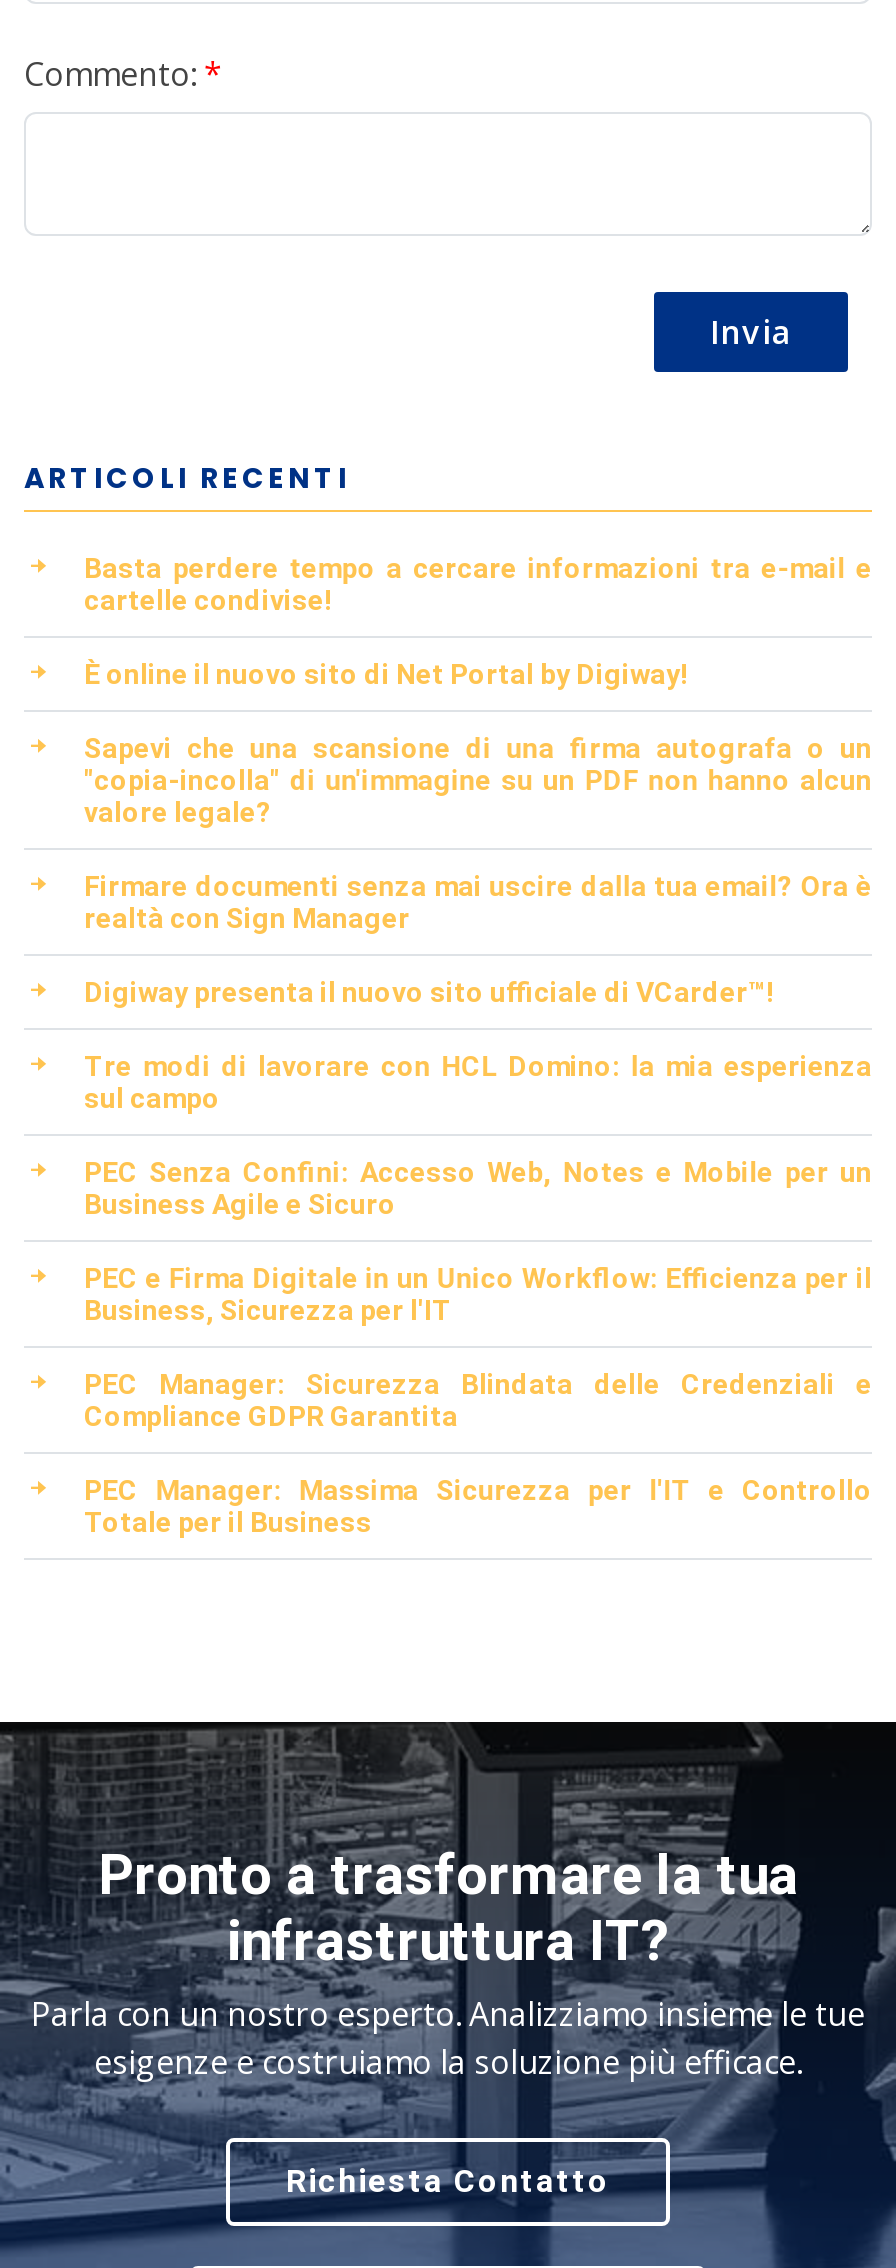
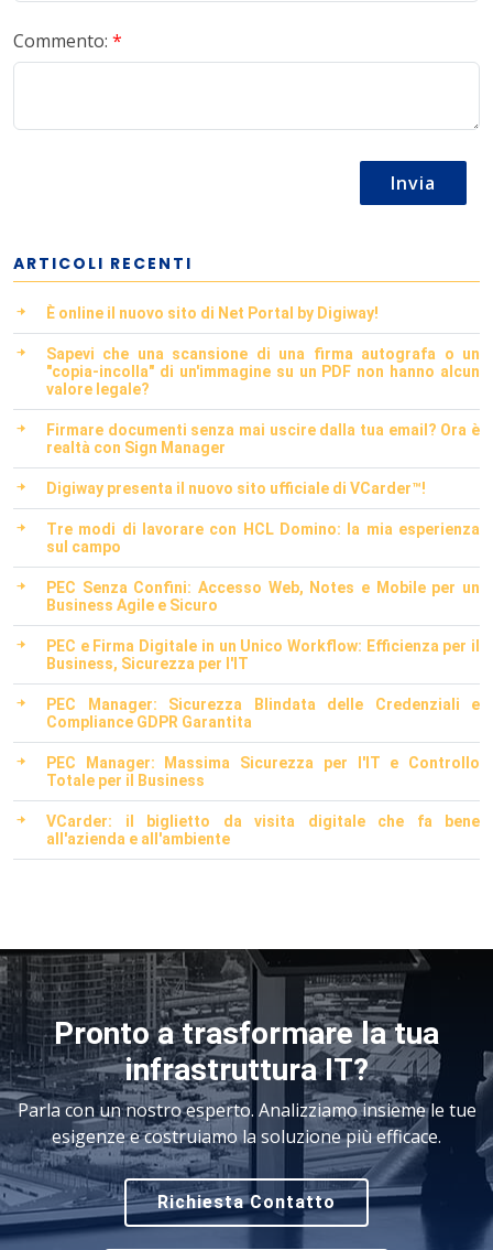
[84,552,872,616] Basta perdere tempo a cercare informazioni tra e-mail e | cartelle condivise! -> none
moved [84,658,872,1538] -> [46,304,480,789]: È online il nuovo sito di Net Portal by Digiway! | Sapevi che una scansione di una firma autografa o un | "copia-incolla" di un'immagine su un PDF non hanno alcun | ... | PEC Manager: Massima Sicurezza per l'IT e Controllo | Totale per il Business
none -> [46,812,480,848] VCarder: il biglietto da visita digitale che fa bene | all'azienda e all'ambiente

